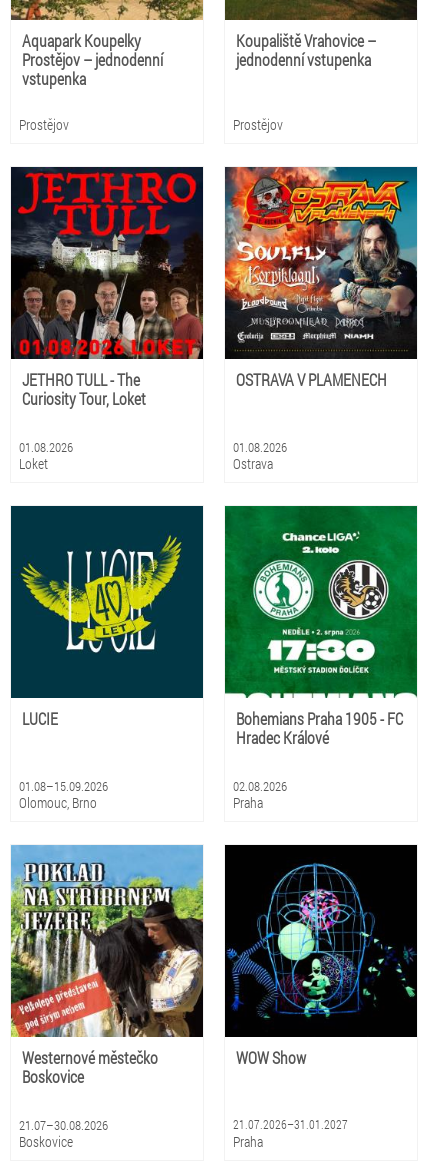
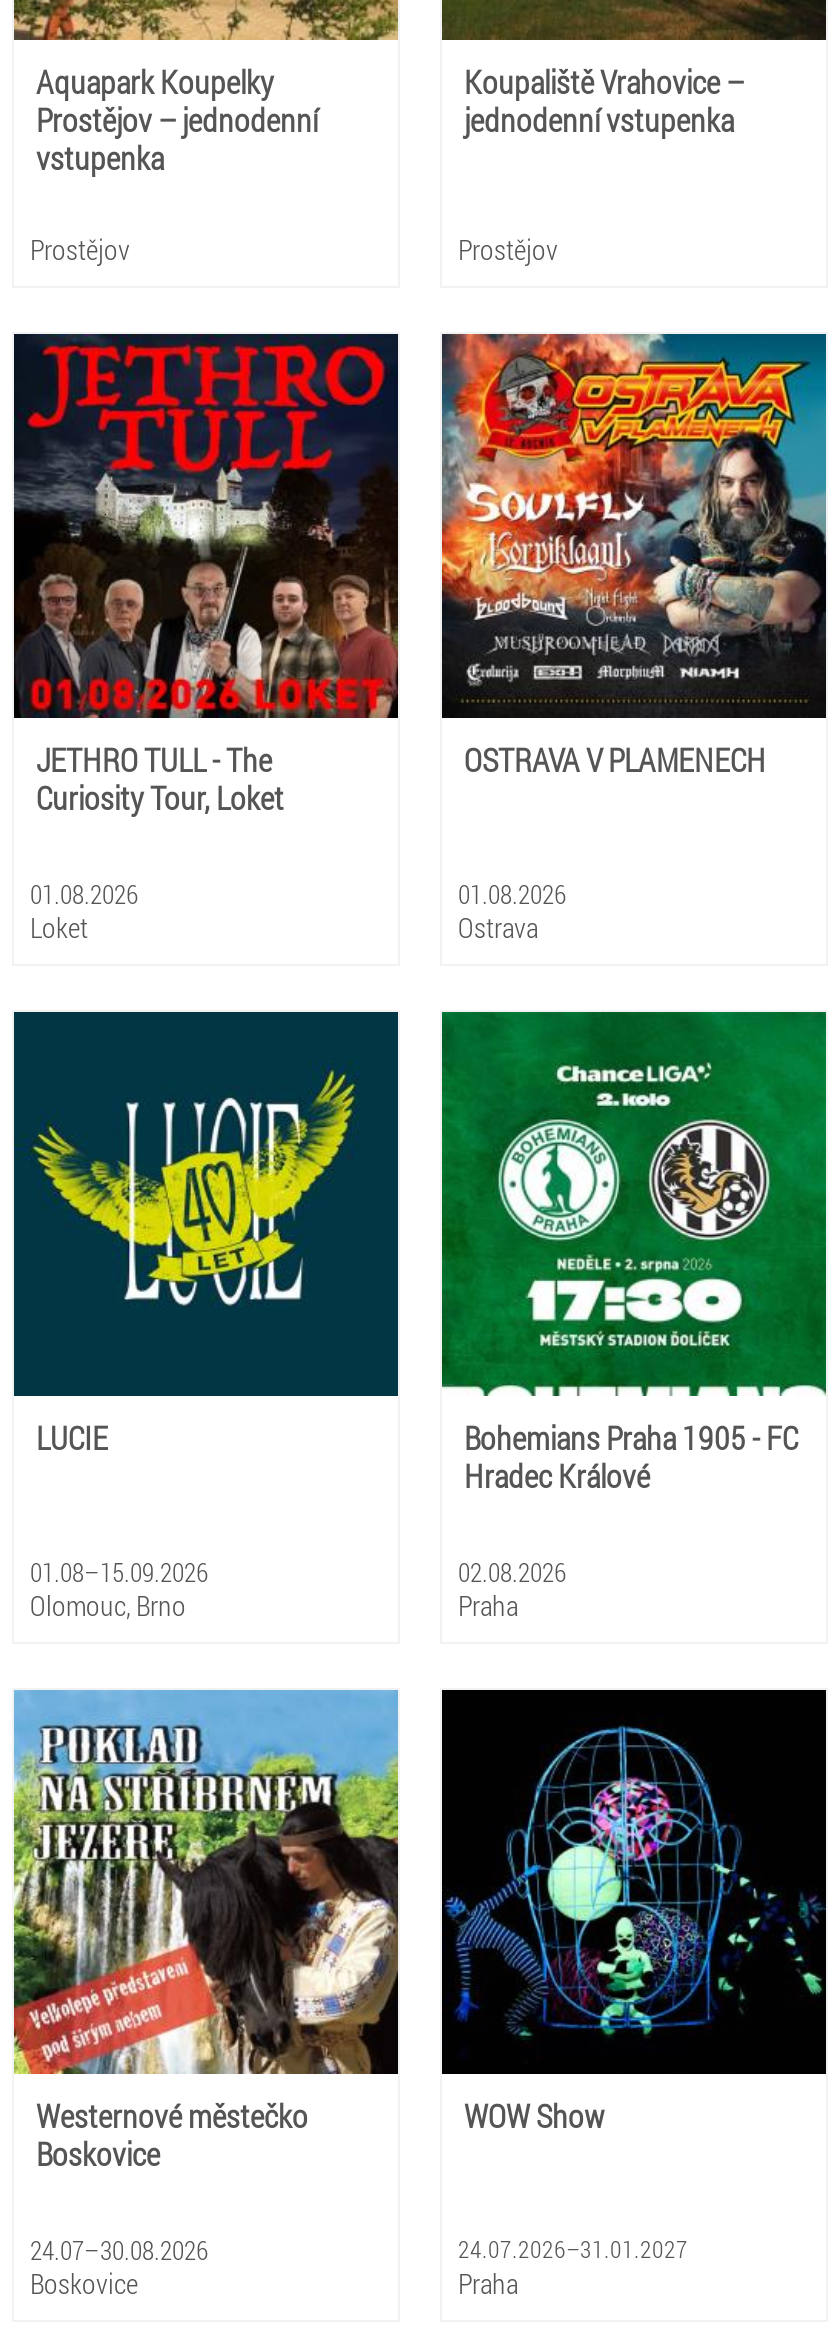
[19,1116,108,1134] 21.07–30.08.2026 -> [30,2232,208,2268] 24.07–30.08.2026
[233,1116,348,1132] 21.07.2026–31.01.2027 -> [458,2232,688,2264] 24.07.2026–31.01.2027

